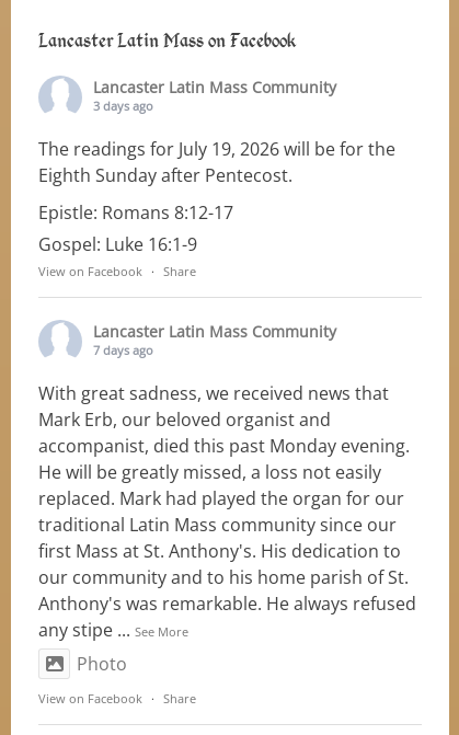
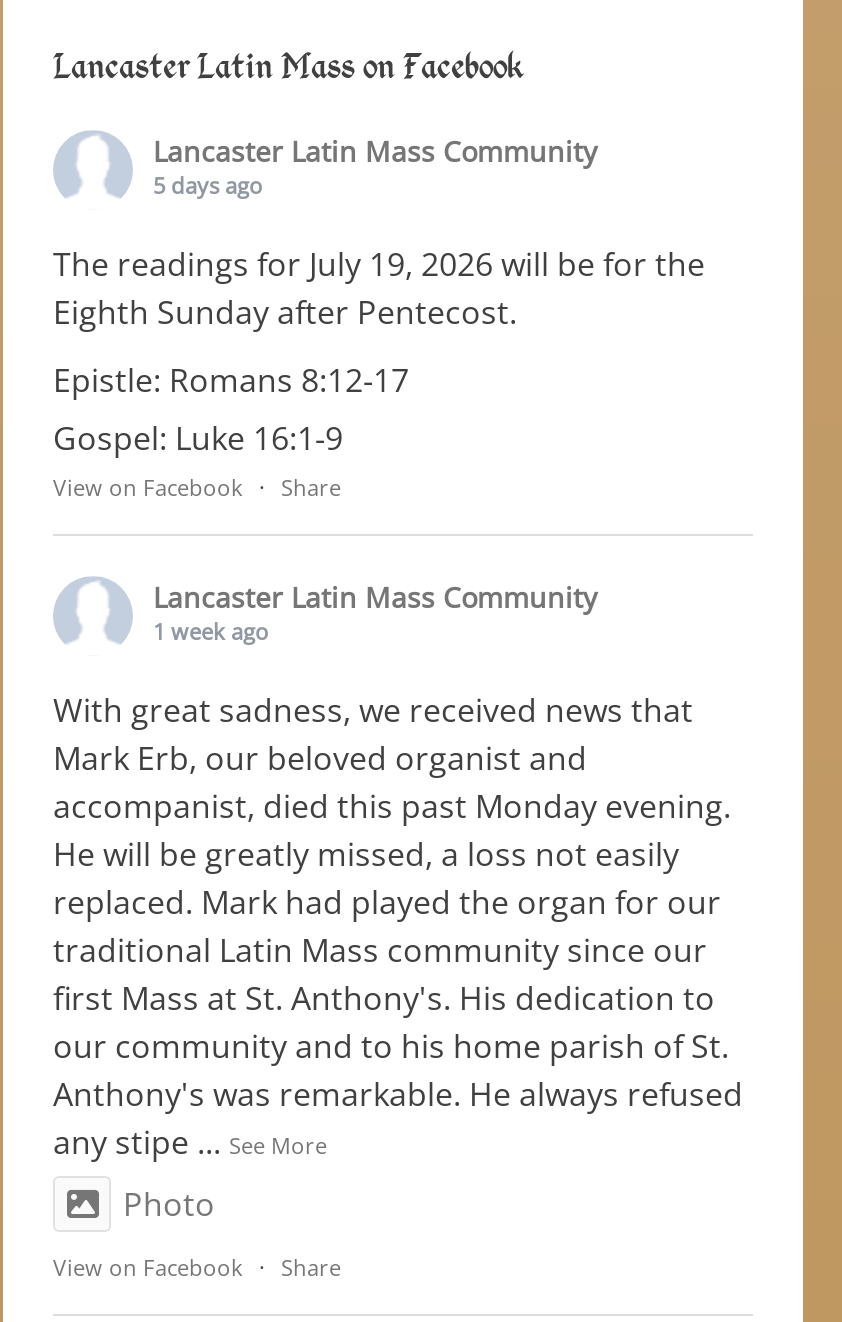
[93,97,153,114] 3 days ago -> [153,171,263,201] 5 days ago
[93,342,153,358] 7 days ago -> [153,617,269,647] 1 week ago

